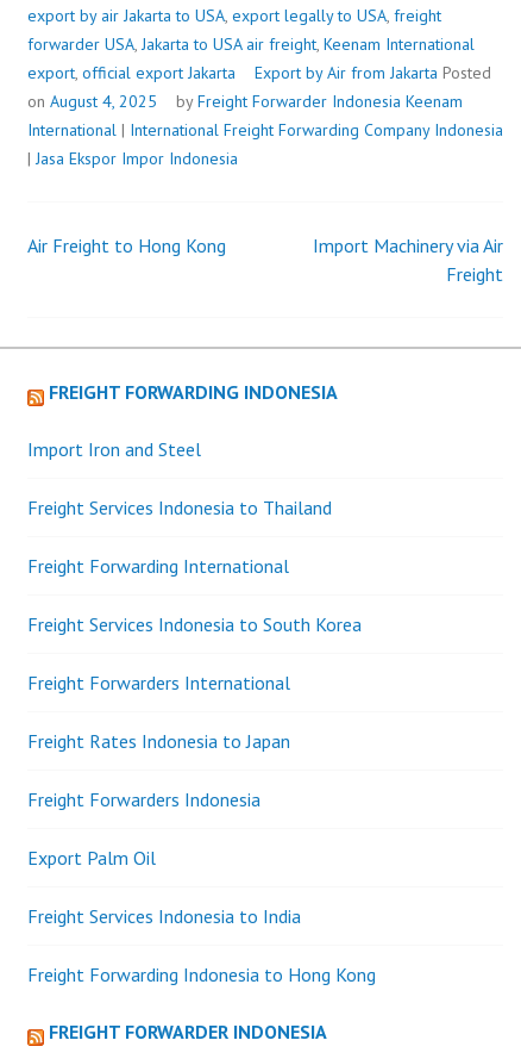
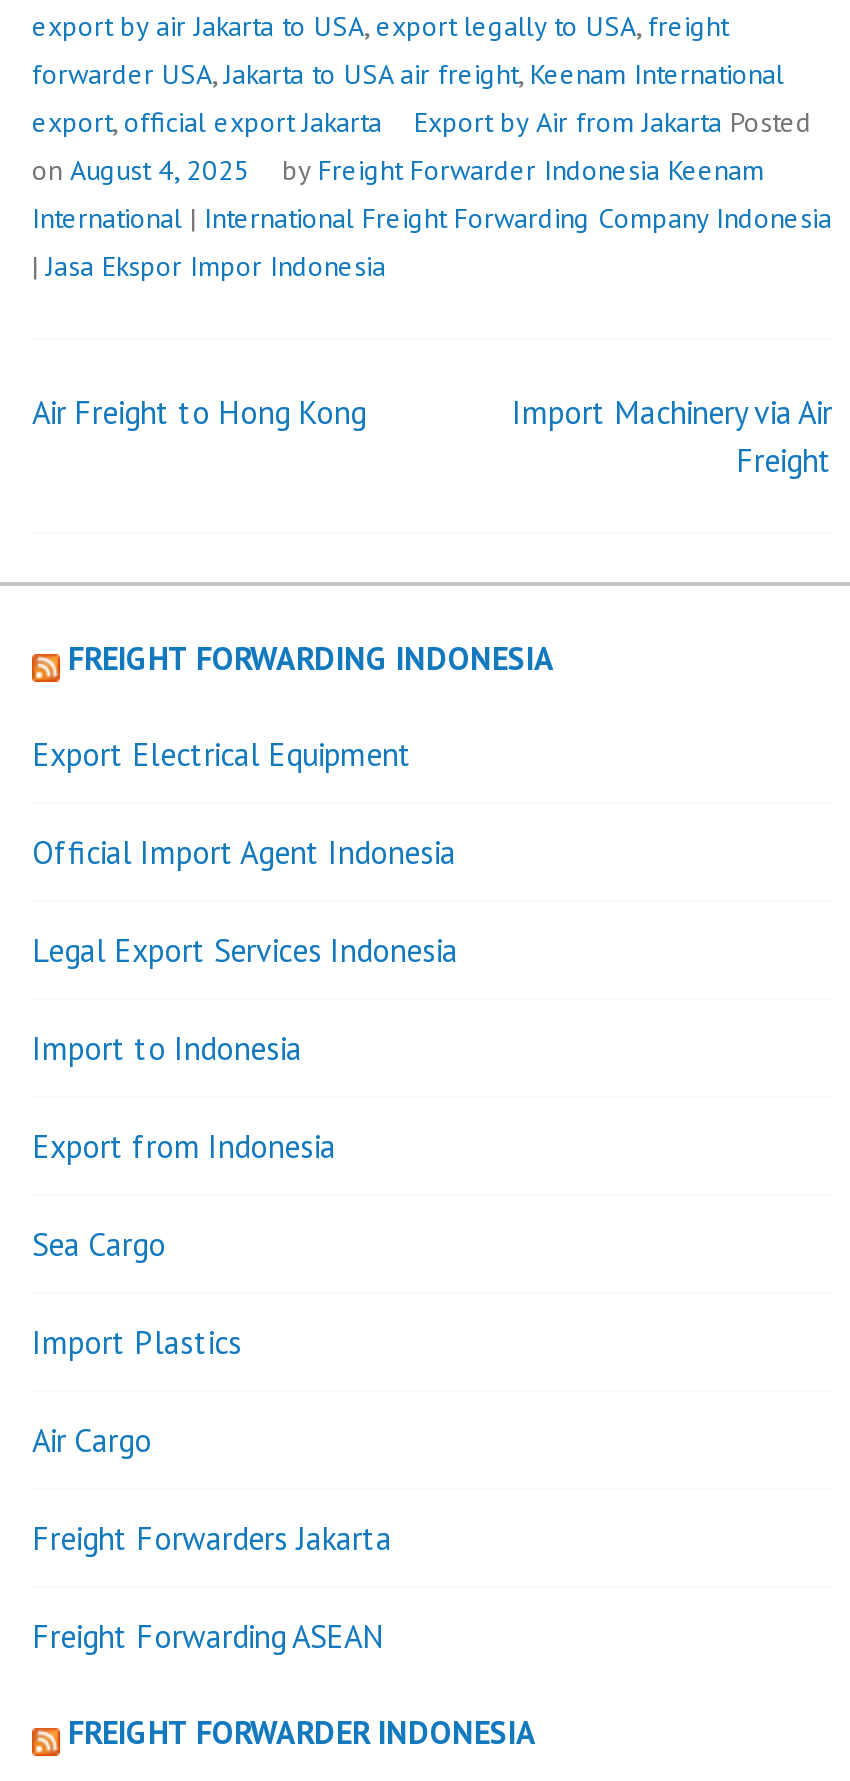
[27,437,201,461] Import Iron and Steel -> [32,734,412,774] Export Electrical Equipment
[27,495,332,519] Freight Services Indonesia to Thailand -> [32,832,456,872] Official Import Agent Indonesia
[27,554,289,578] Freight Forwarding International -> [32,930,458,970] Legal Export Services Indonesia
[27,612,362,636] Freight Services Indonesia to South Korea -> [32,1028,302,1068] Import to Indonesia
[27,670,290,694] Freight Forwarders International -> [32,1126,336,1166] Export from Indonesia
[27,729,290,753] Freight Rates Indonesia to Japan -> [32,1224,166,1264] Sea Cargo
[27,787,260,811] Freight Forwarders Indonesia -> [32,1322,242,1362] Import Plastics
[27,846,156,869] Export Palm Oil -> [32,1420,152,1460] Air Cargo
[27,904,301,928] Freight Services Indonesia to India -> [32,1518,392,1558] Freight Forwarders Jakarta
[27,962,376,986] Freight Forwarding Indonesia to Hong Kong -> [32,1616,384,1656] Freight Forwarding ASEAN

